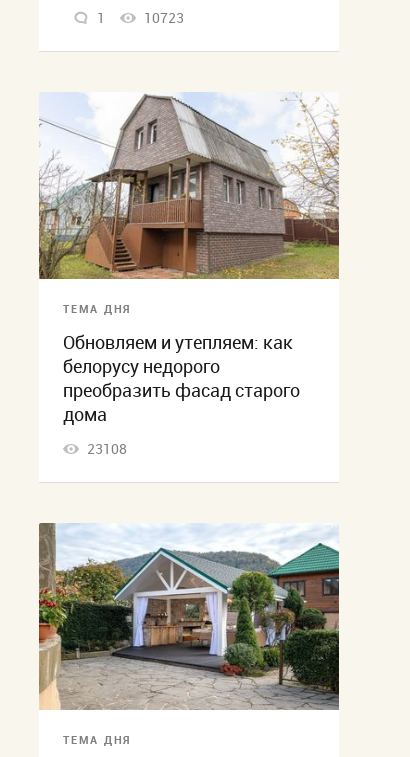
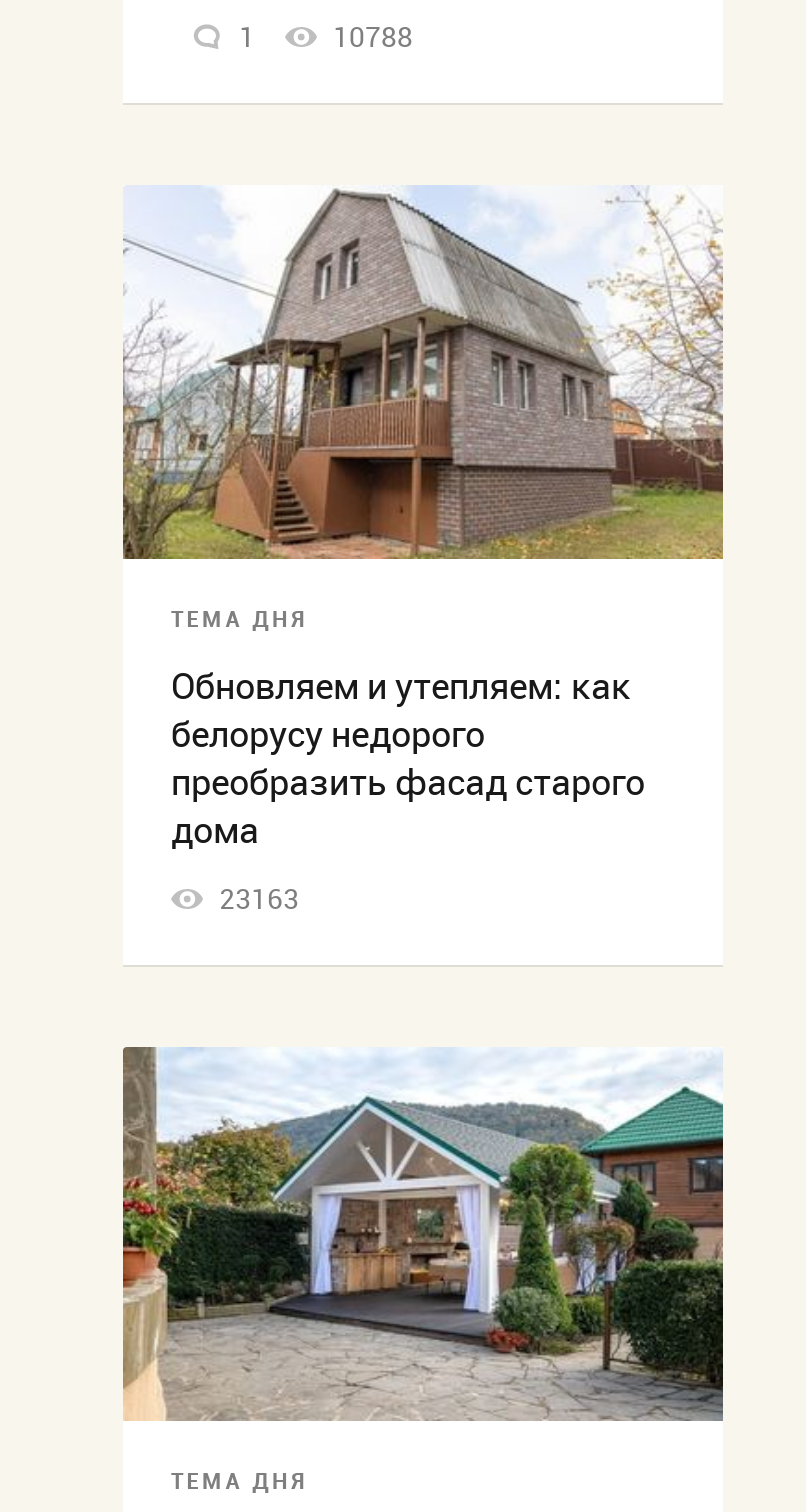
[144,10,184,26] 10723 -> [333,21,413,53] 10788
[87,441,127,457] 23108 -> [219,883,299,915] 23163

